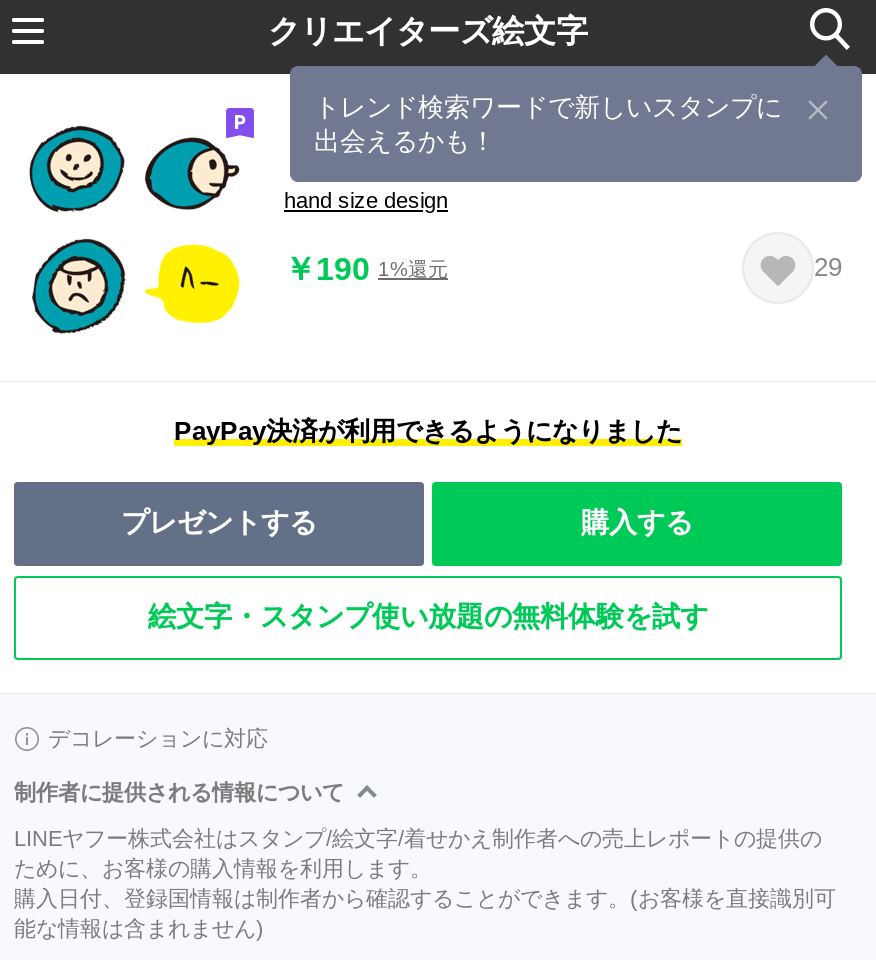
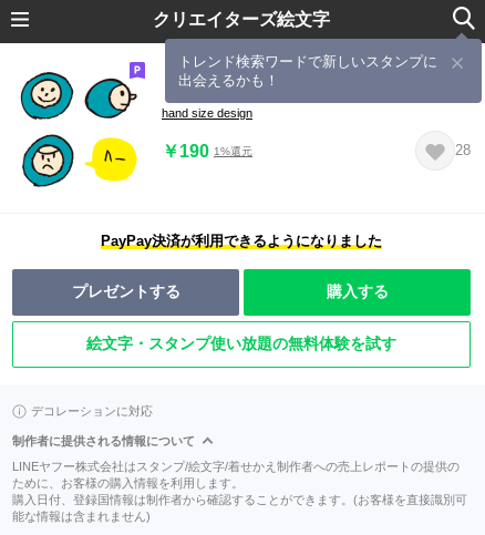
[814,252,842,282] 29 -> [455,142,471,158] 28

